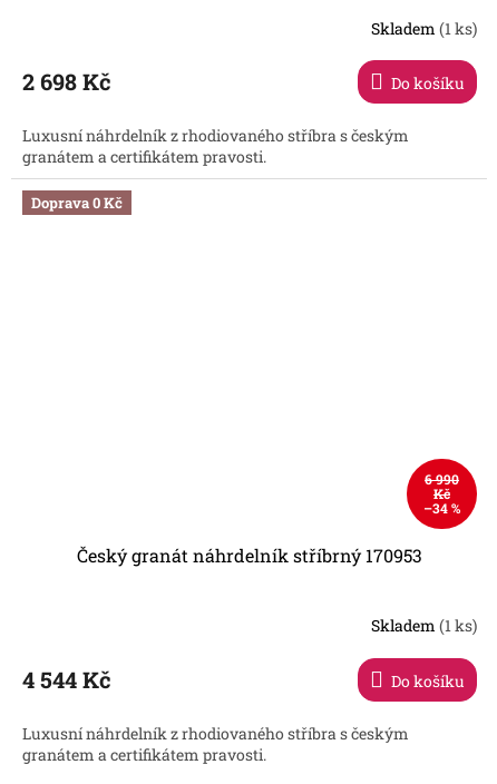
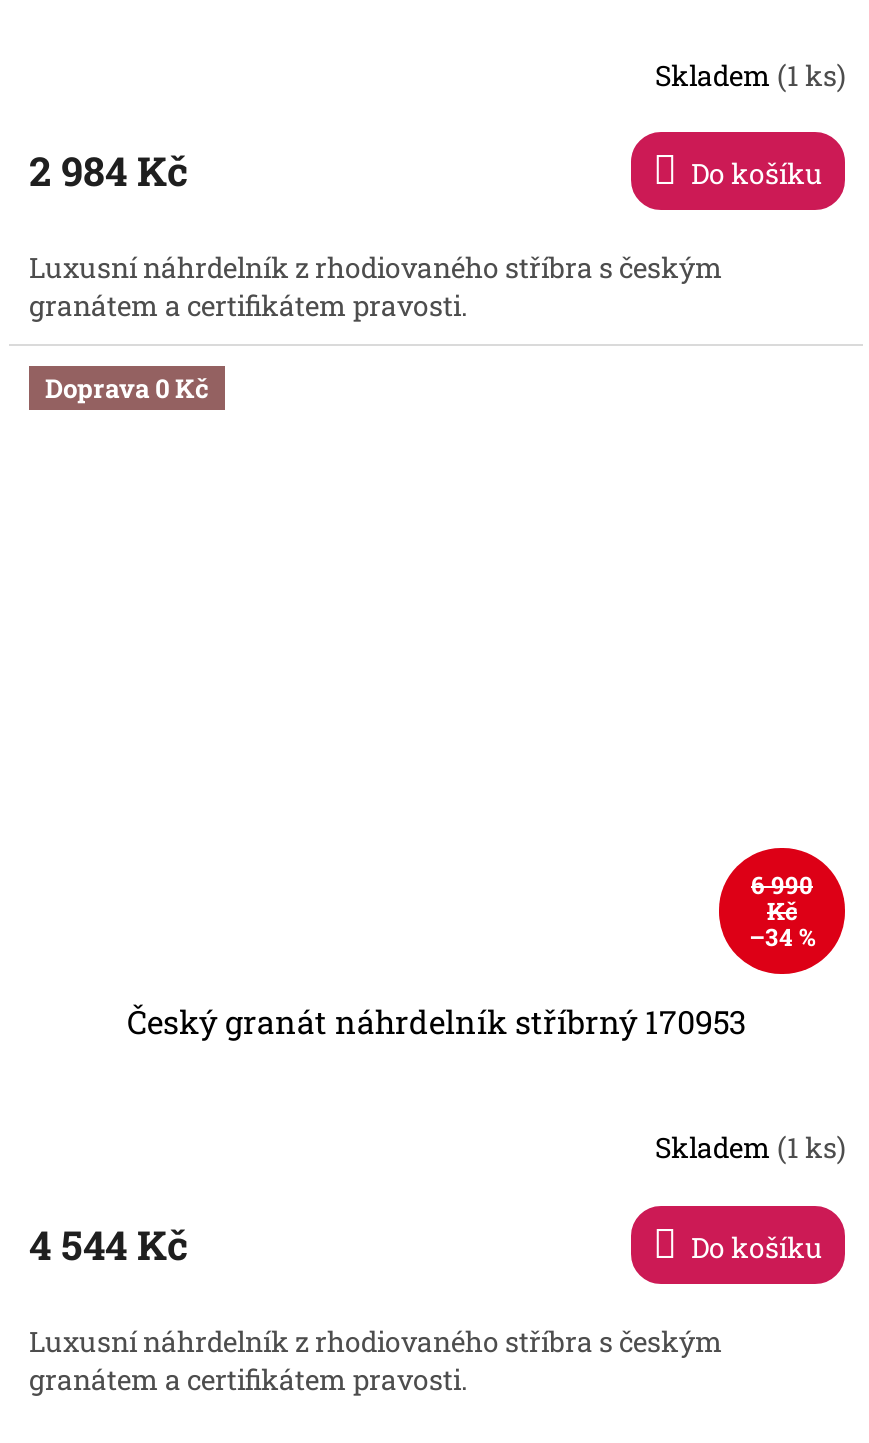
[22,67,111,96] 2 698 Kč -> [29,145,189,197] 2 984 Kč

